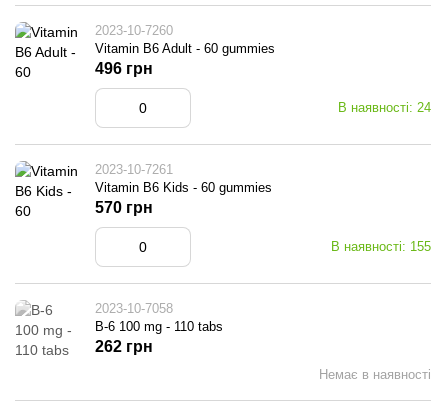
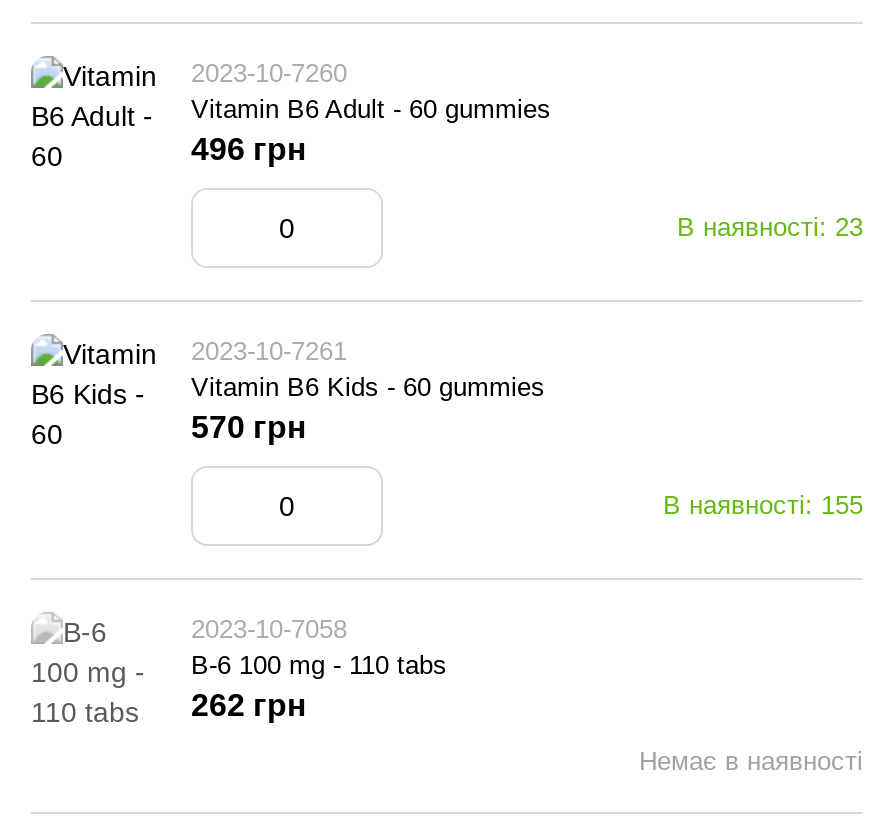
[338,100,431,115] В наявності: 24 -> [677,213,863,243] В наявності: 23

